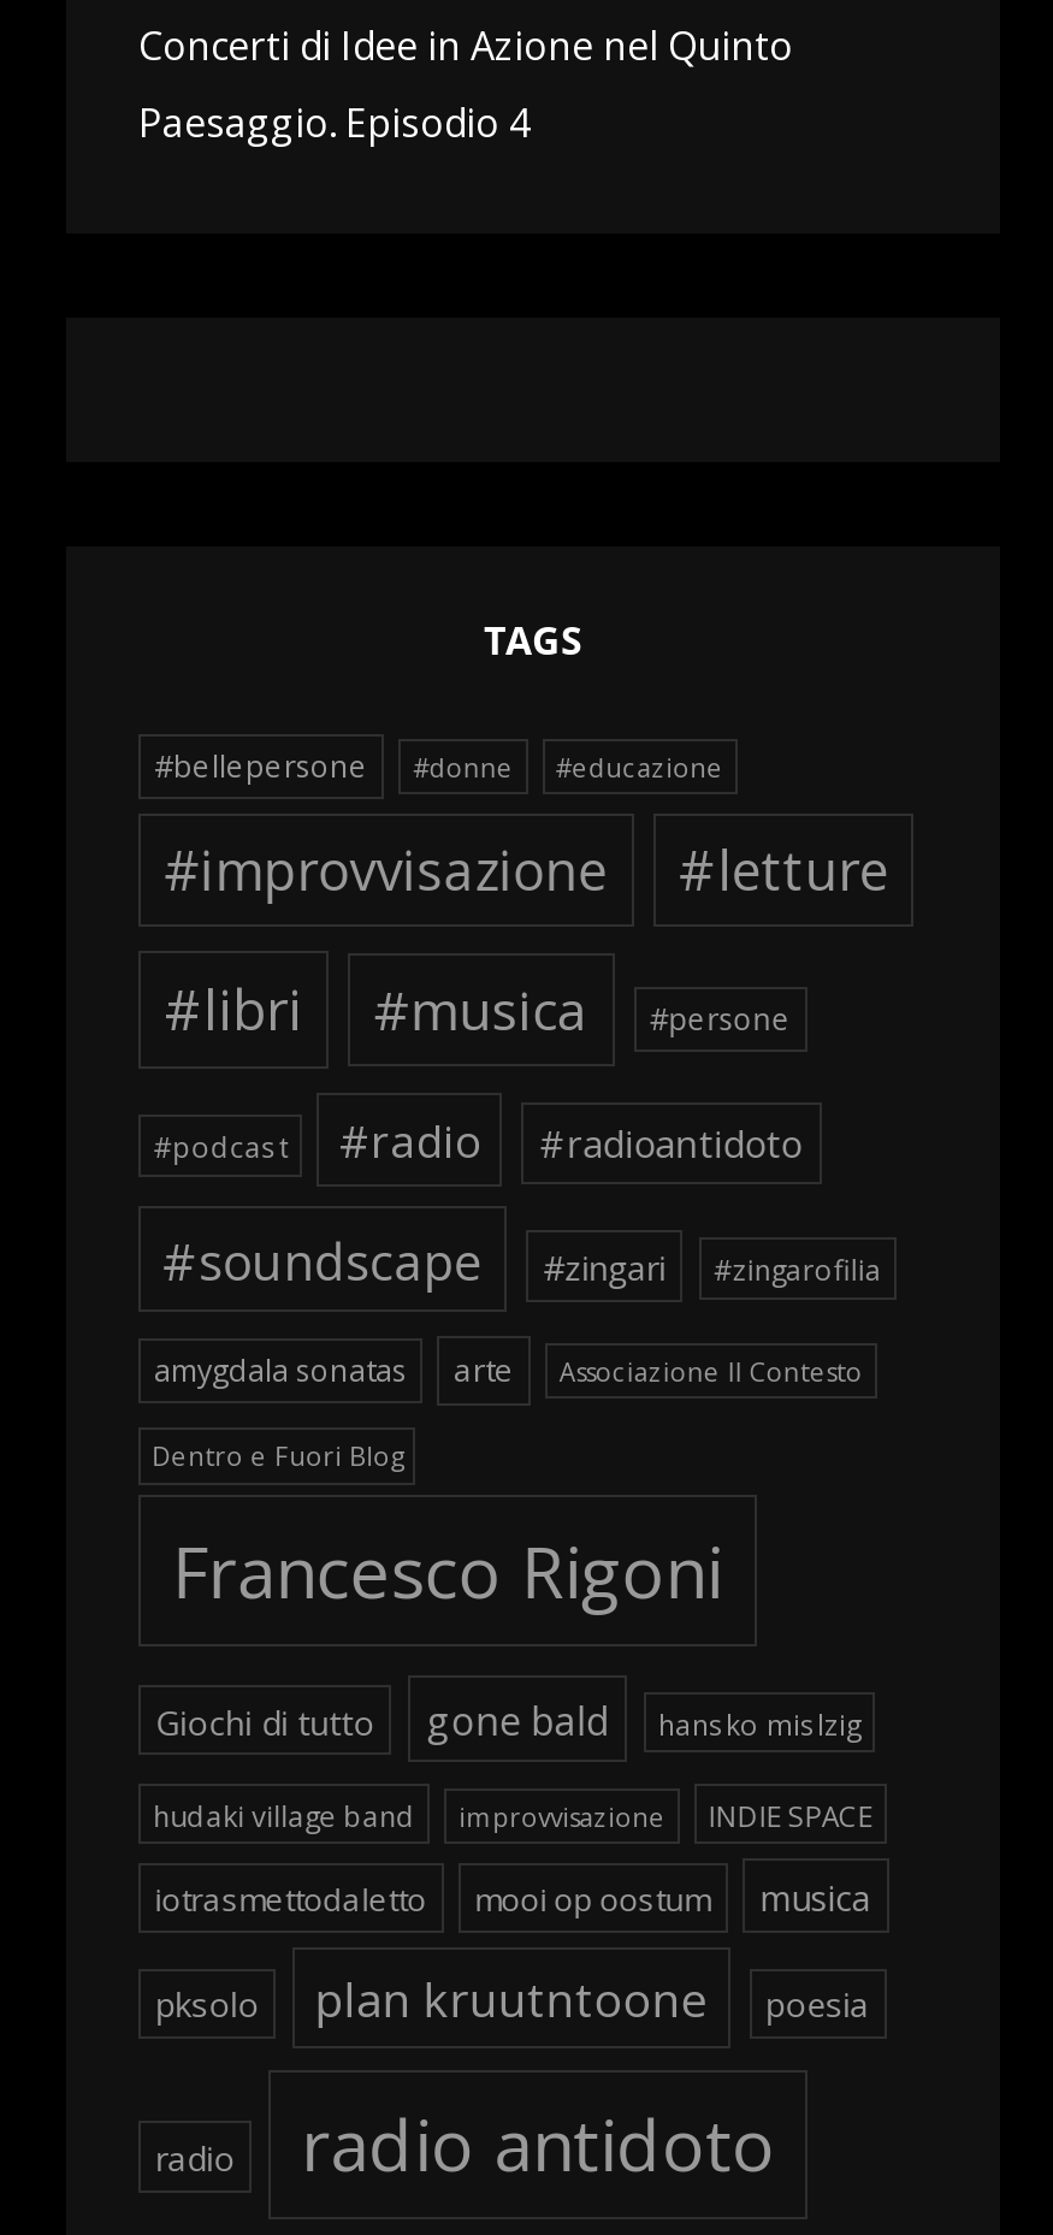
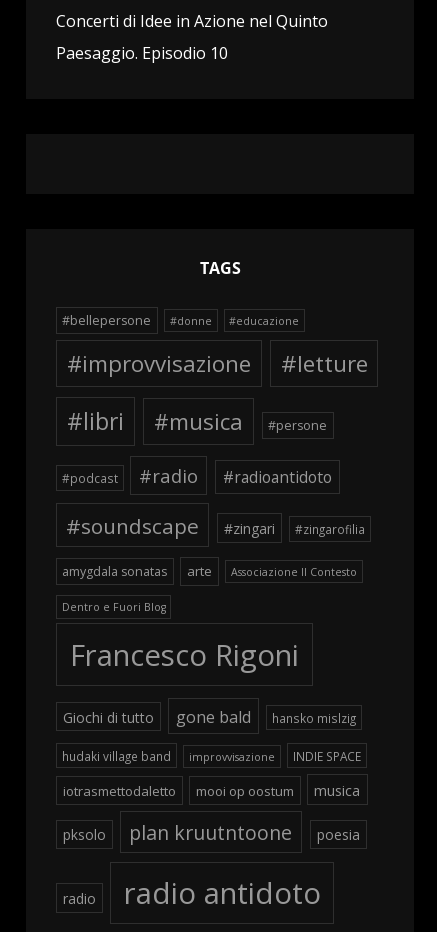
[138,96,531,149] Paesaggio. Episodio 4 -> [56,42,228,64] Paesaggio. Episodio 10

